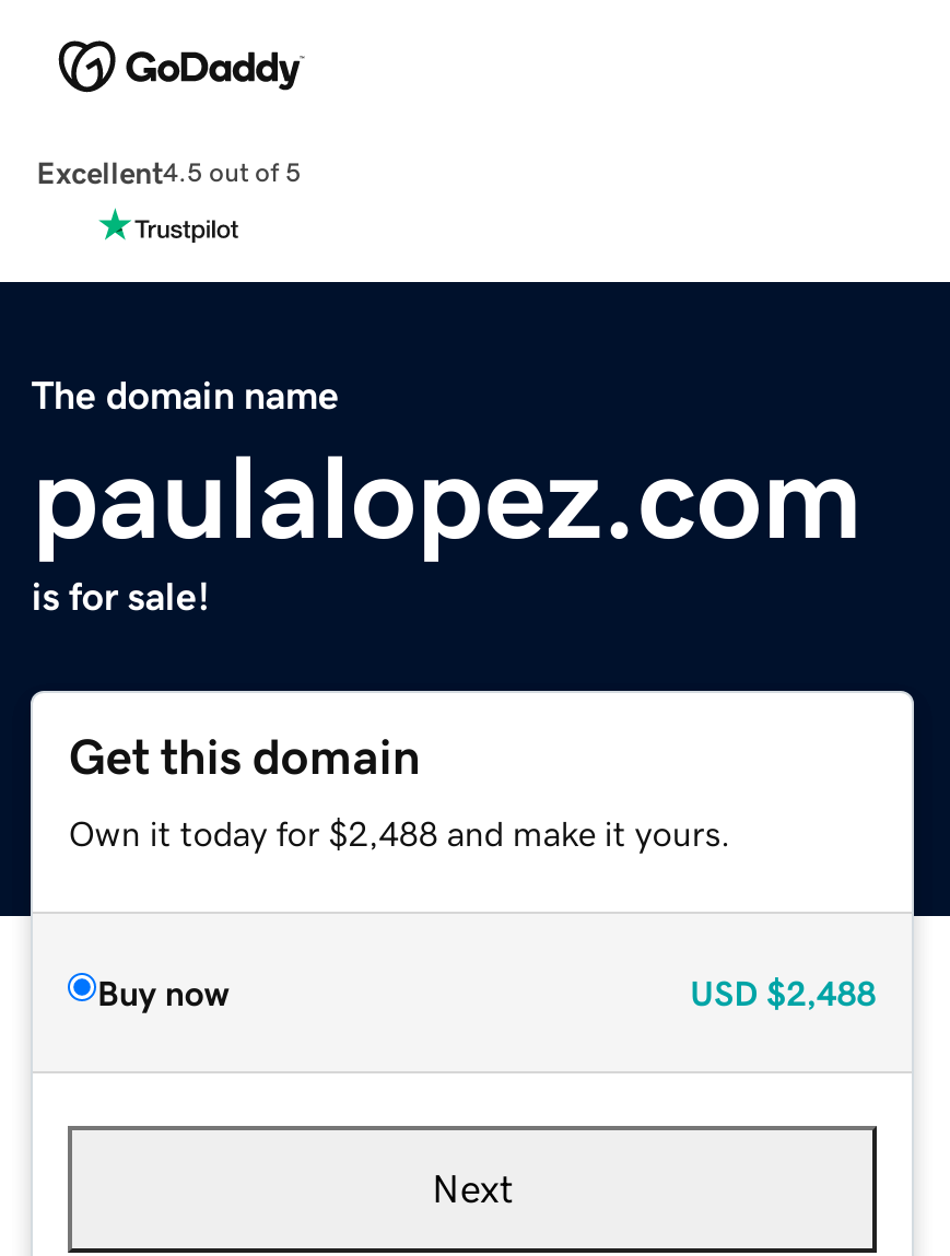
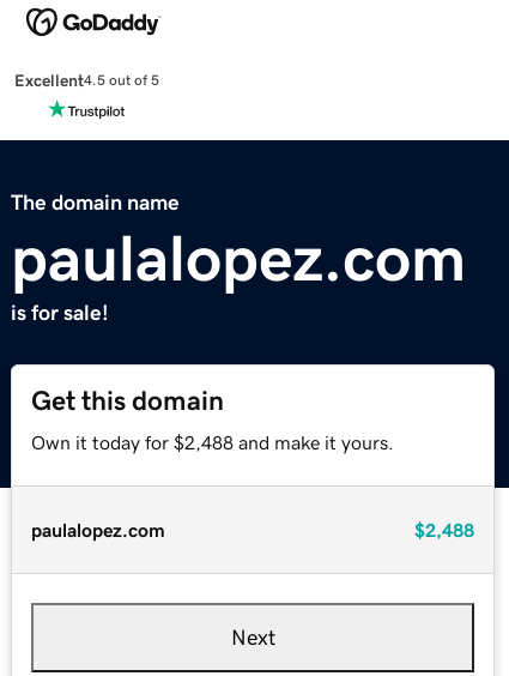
[97,974,876,1009] Buy now | USD $2,488 -> [32,520,474,539] paulalopez.com | $2,488

